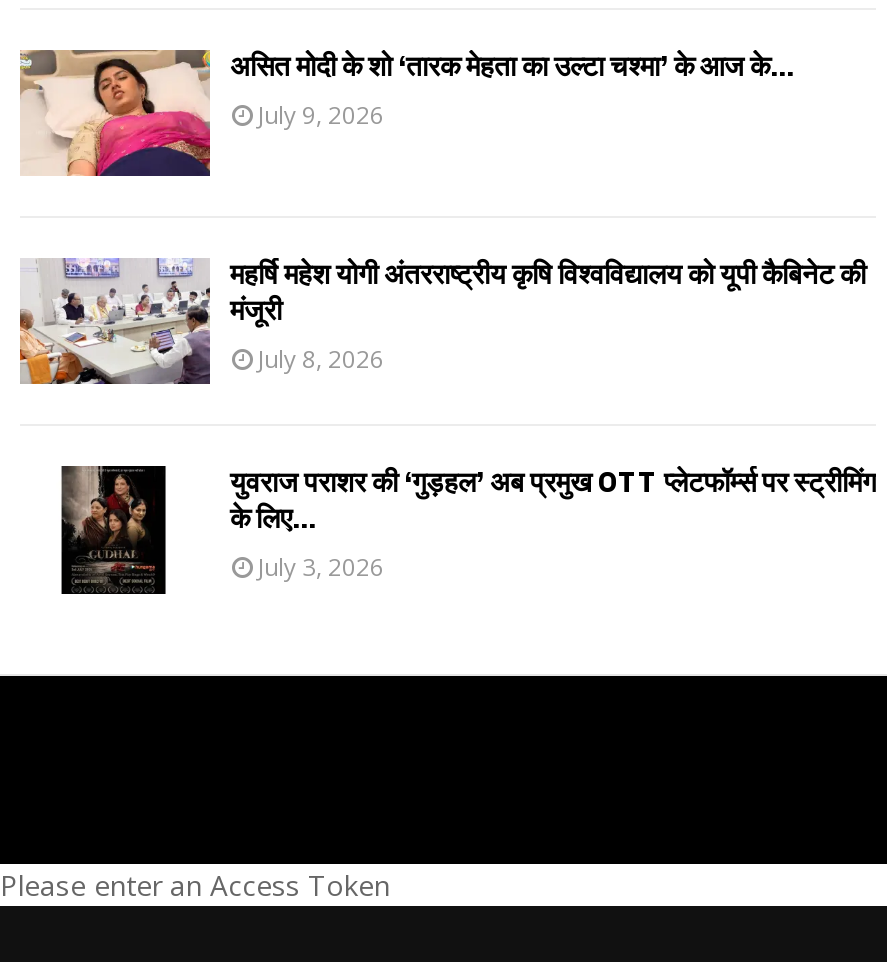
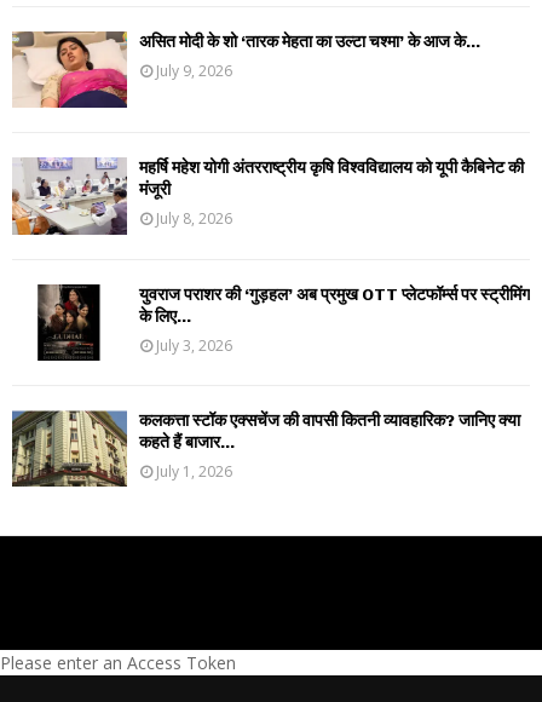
none -> [11,410,520,488] [image] | कलकत्ता स्टॉक एक्सचेंज की वापसी कितनी व्यावहारिक? जानिए क्या | कहते हैं बाजार... | July 1, 2026

